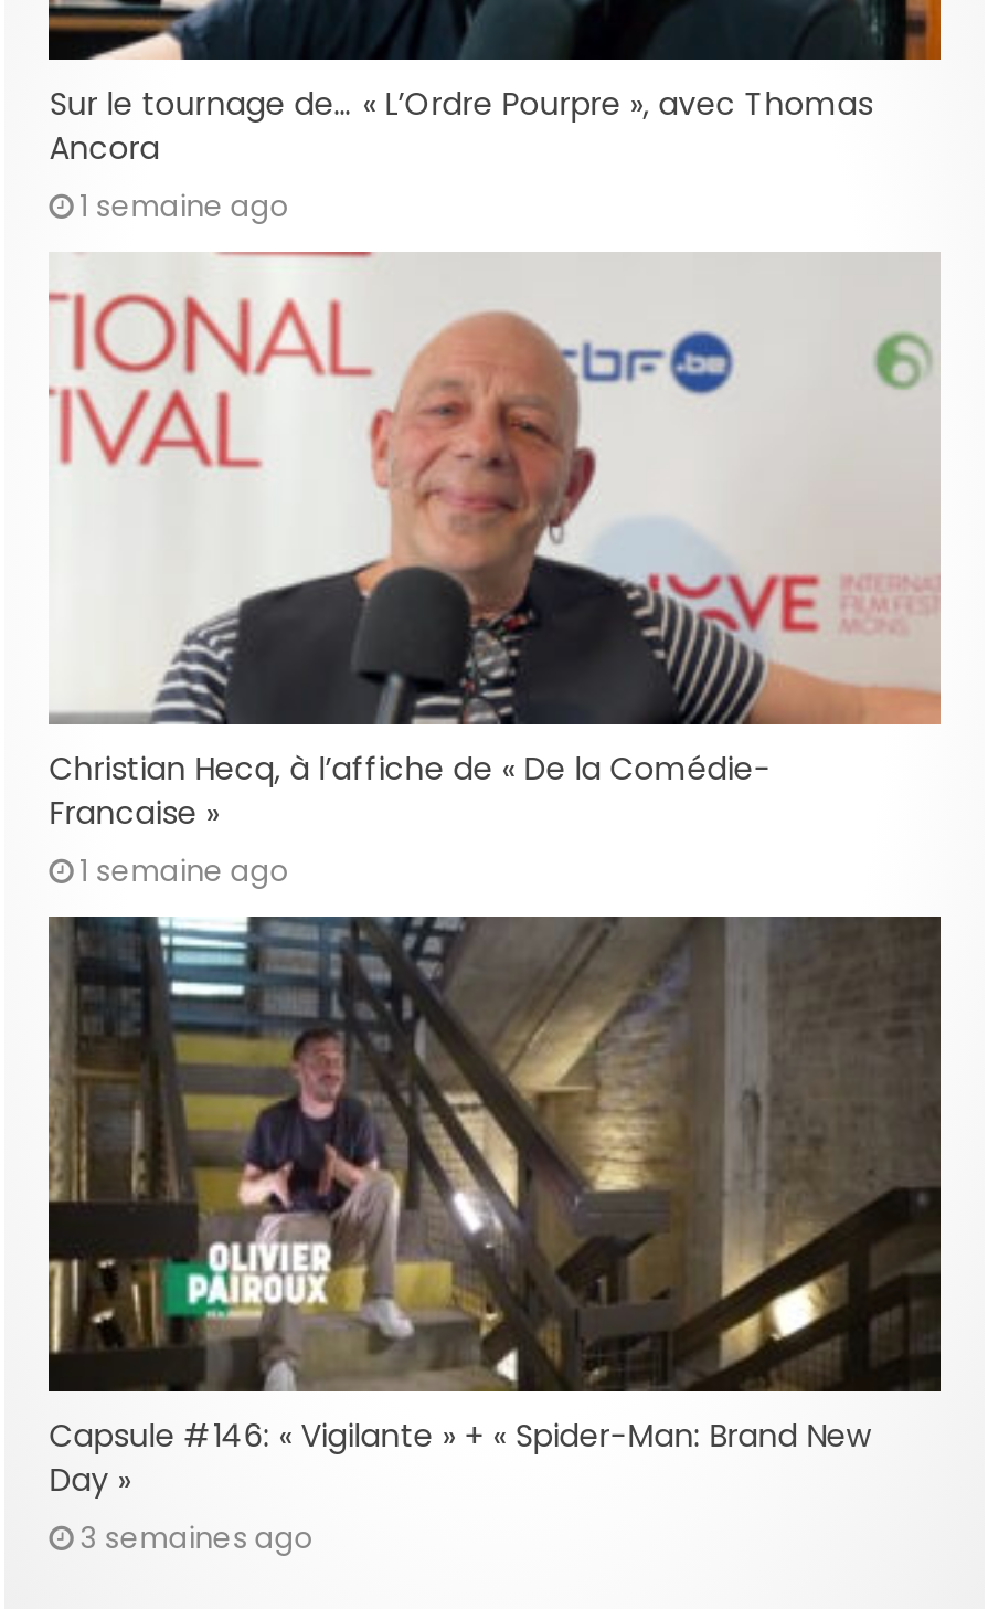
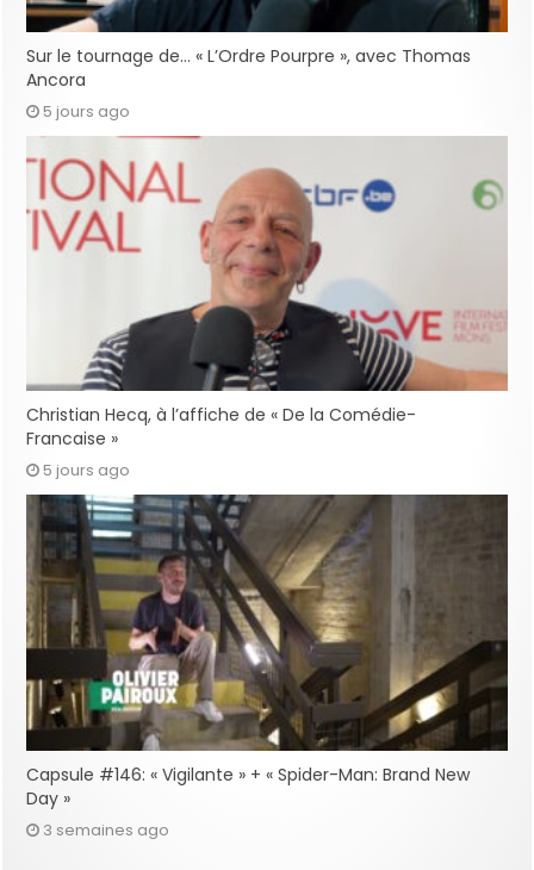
[80,185,290,227] 1 semaine ago -> [43,100,130,122] 5 jours ago
[80,851,290,893] 1 semaine ago -> [43,459,130,482] 5 jours ago

